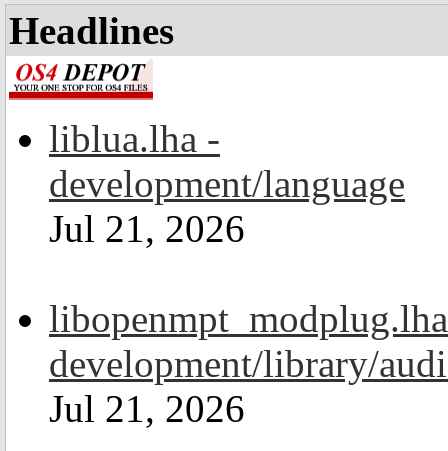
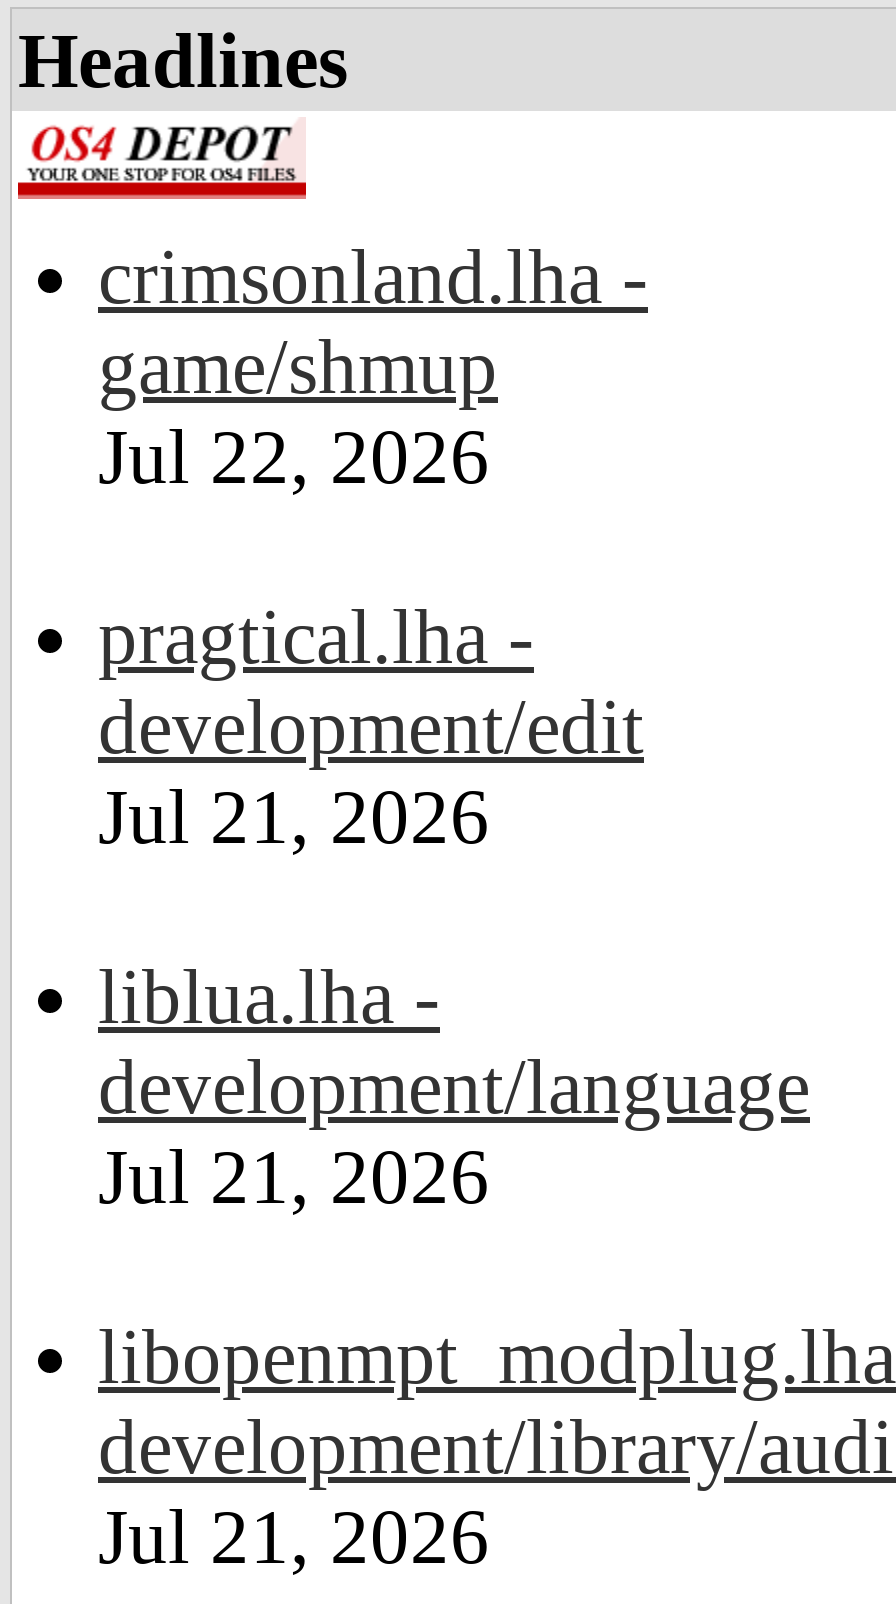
none -> [98,233,648,859] crimsonland.lha - | game/shmup | Jul 22, 2026 | pragtical.lha - | development/edit | Jul 21, 2026

